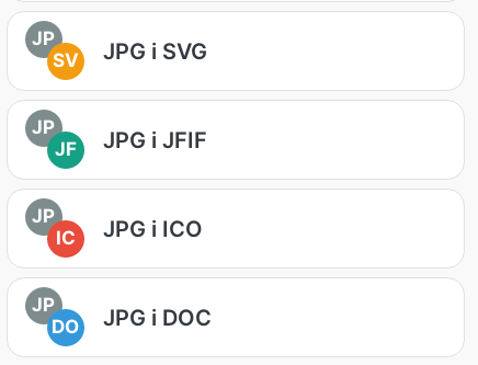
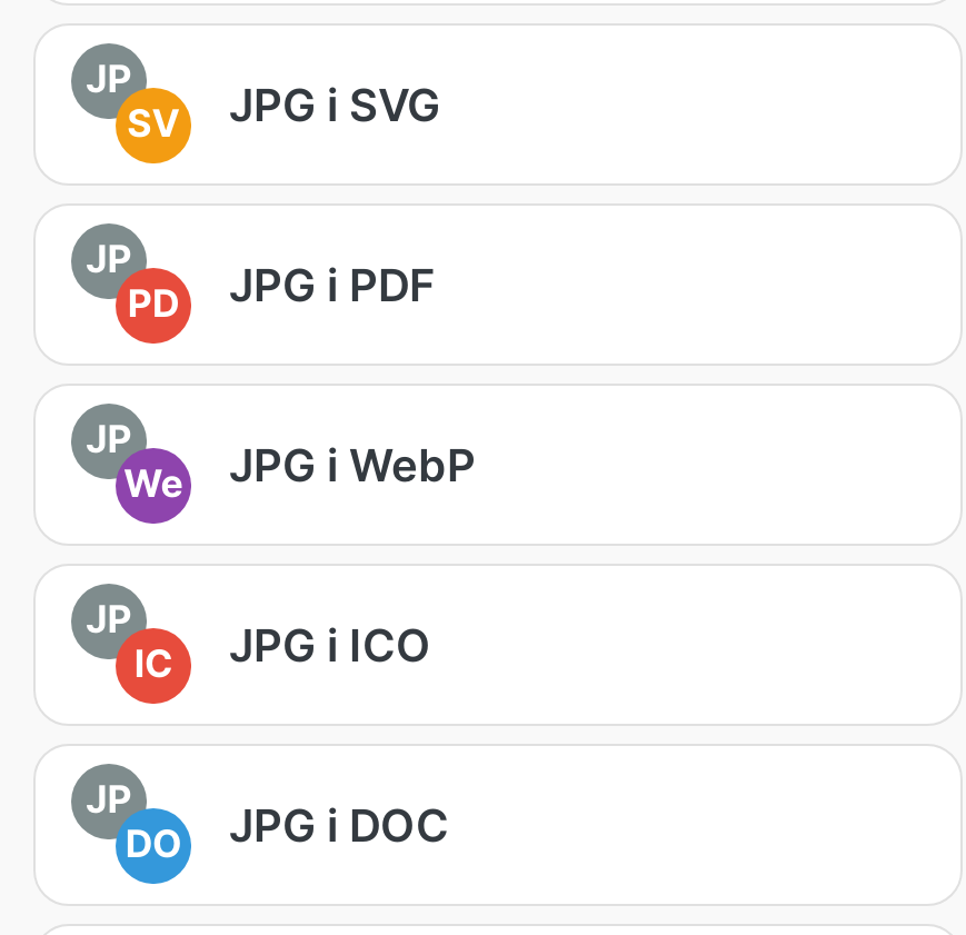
[55,127,207,160] JF | JPG i JFIF -> [86,258,476,506] PD | JPG i PDF | JP | We | JPG i WebP

